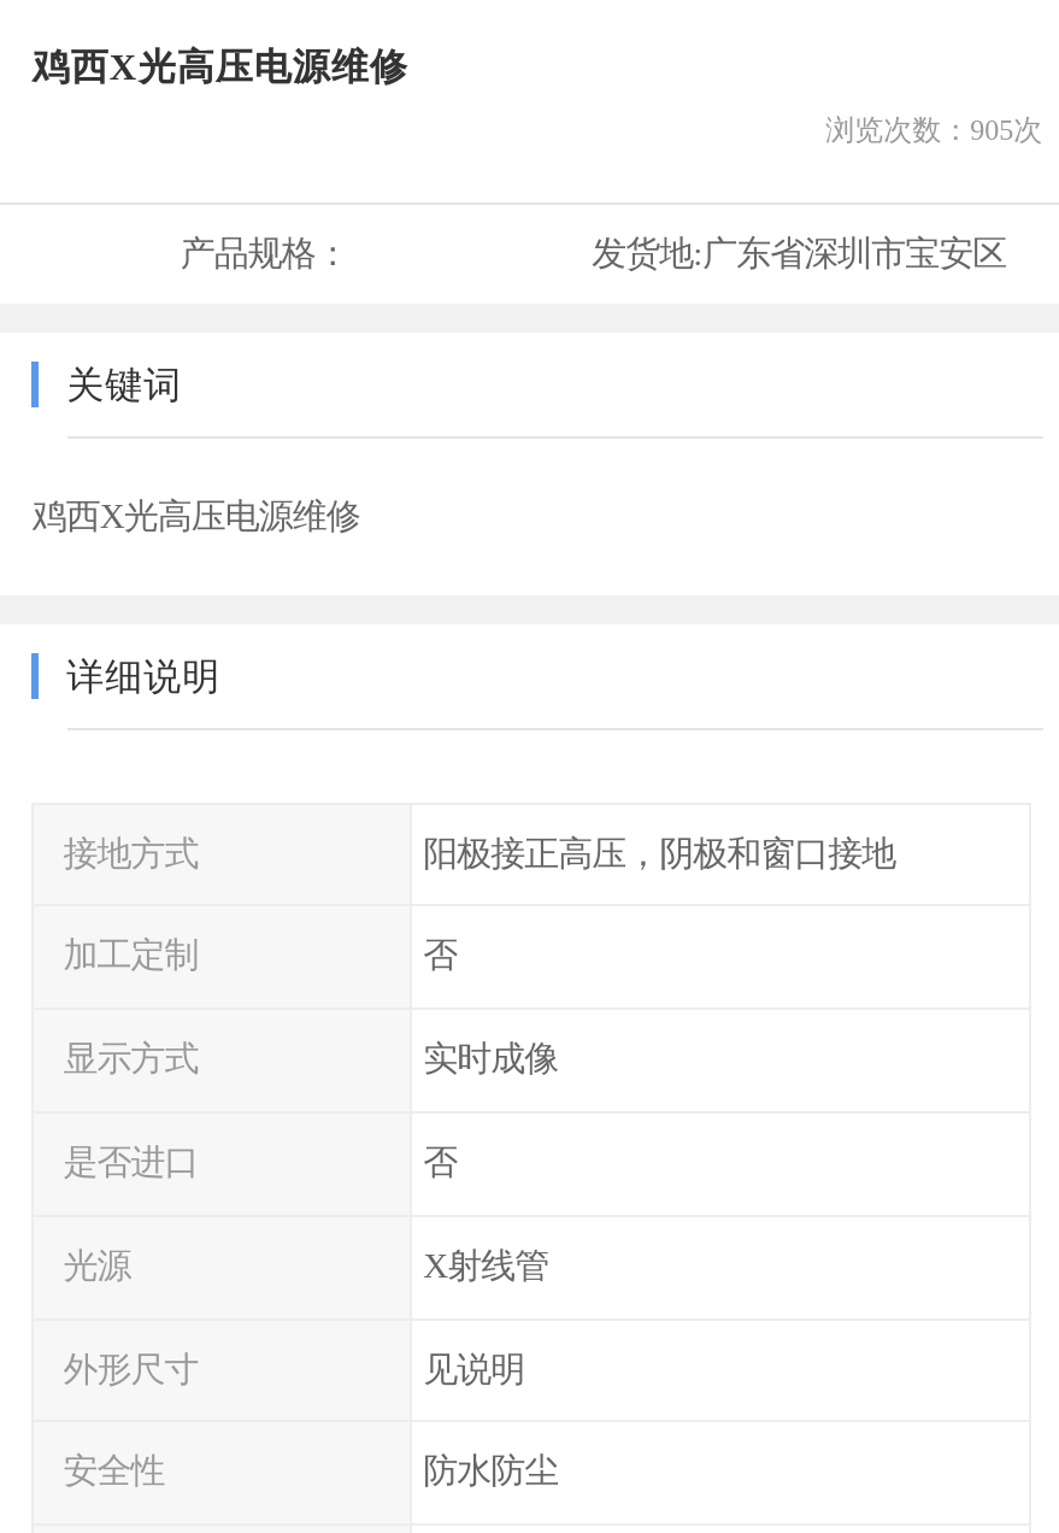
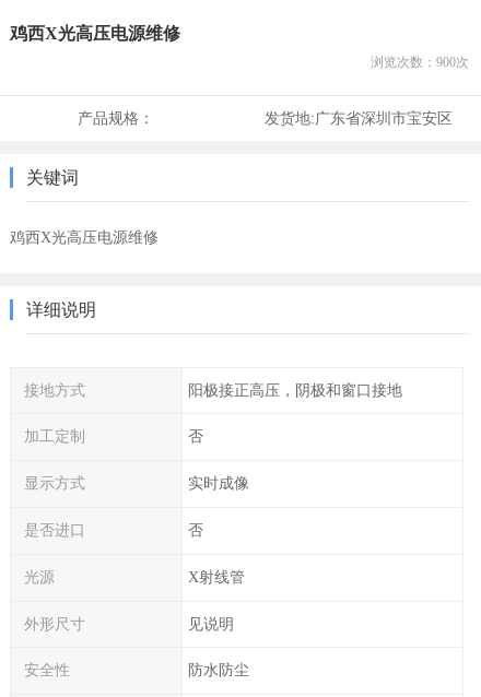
[826,112,1043,146] 浏览次数：905次 -> [370,54,469,69] 浏览次数：900次

